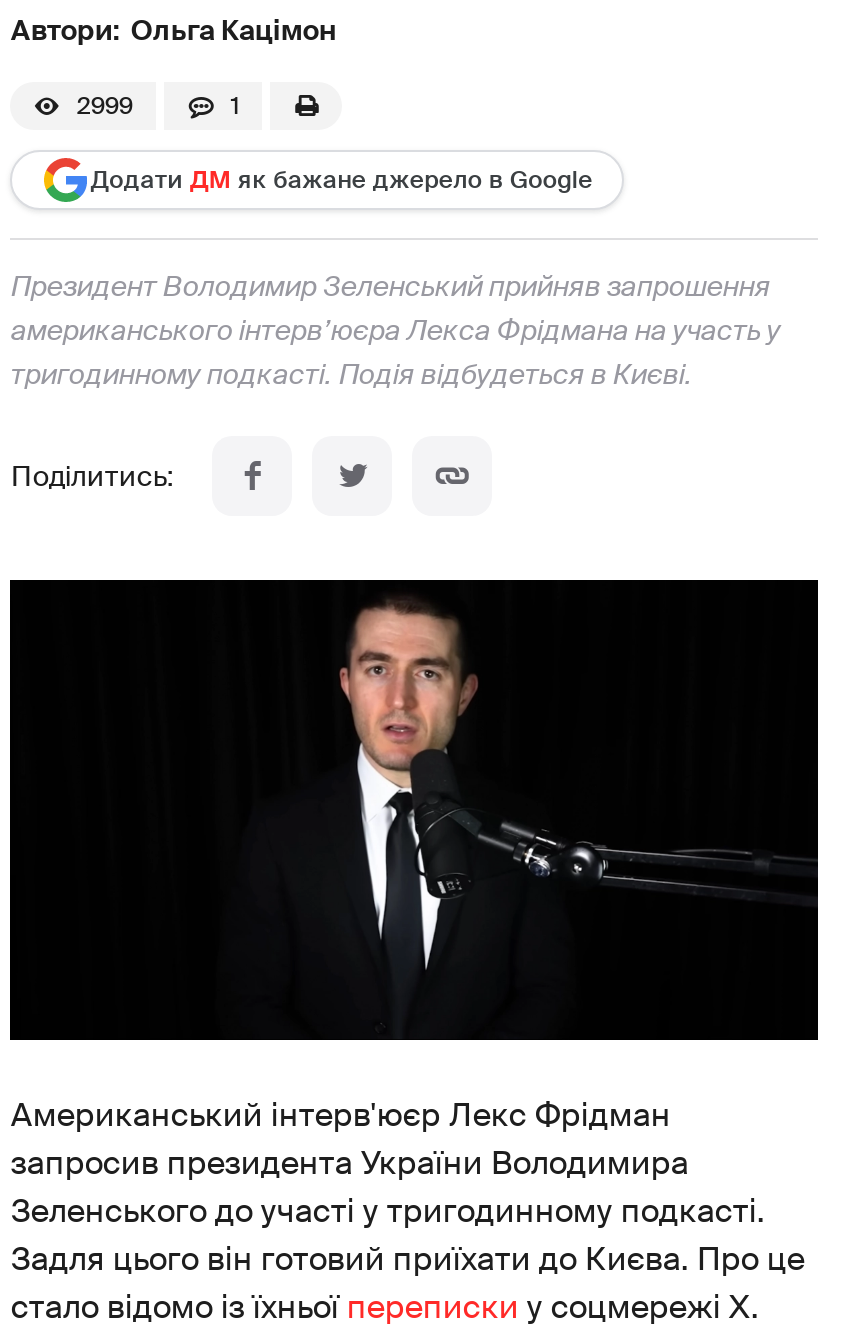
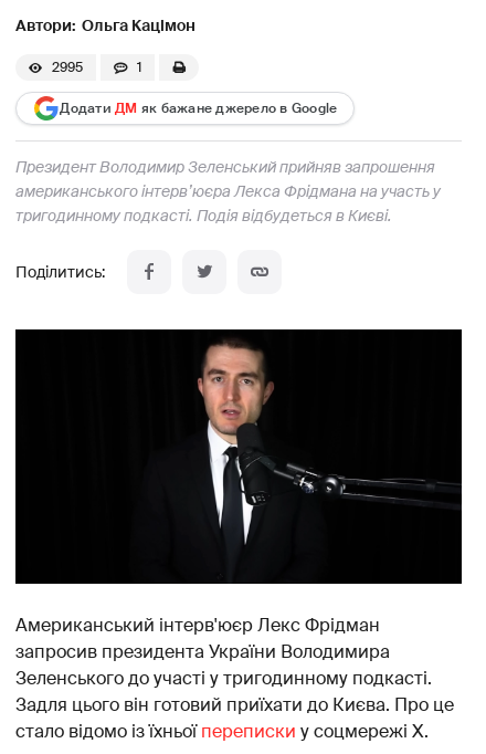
[77,90,133,122] 2999 -> [52,58,83,76] 2995

